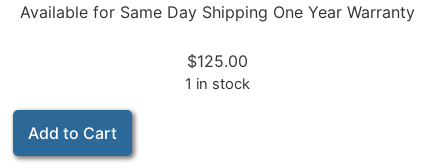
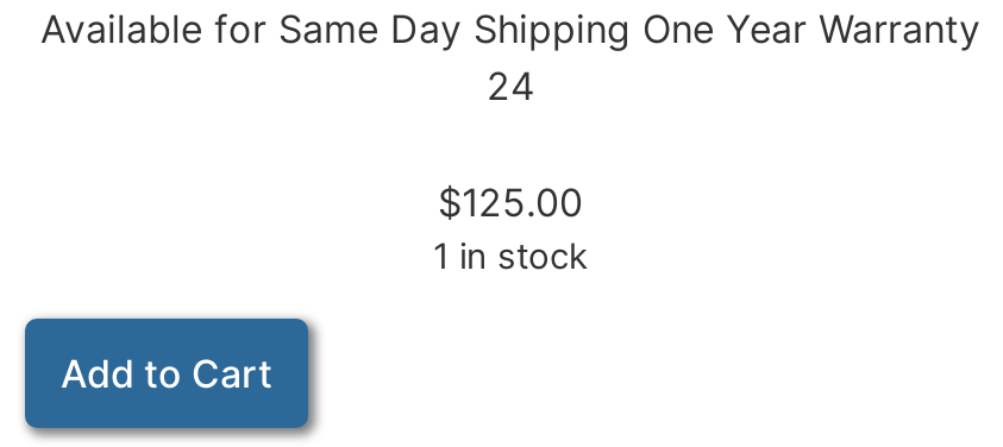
none -> [487,62,534,110] 24

